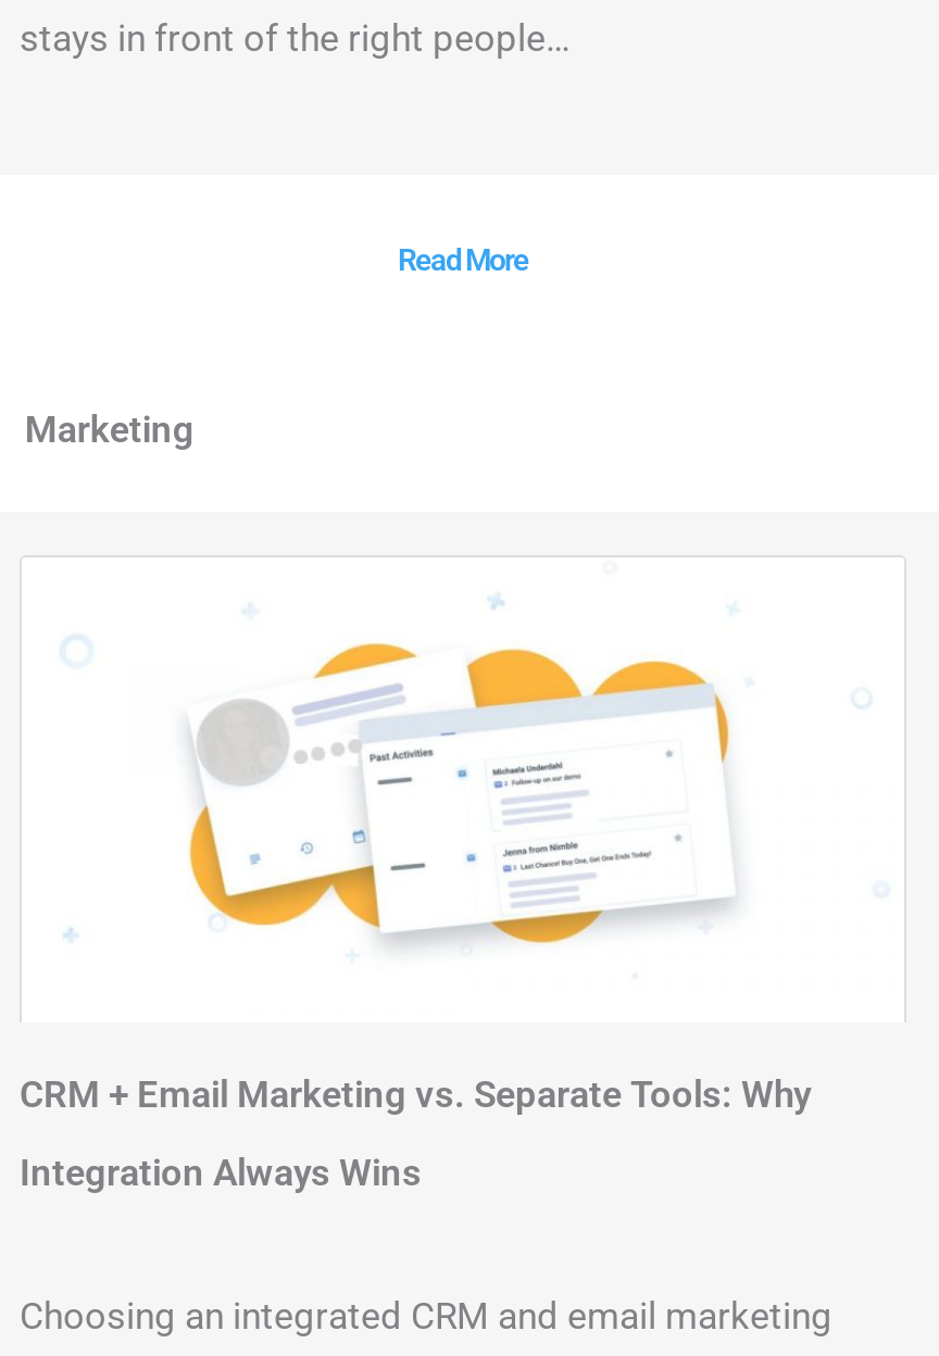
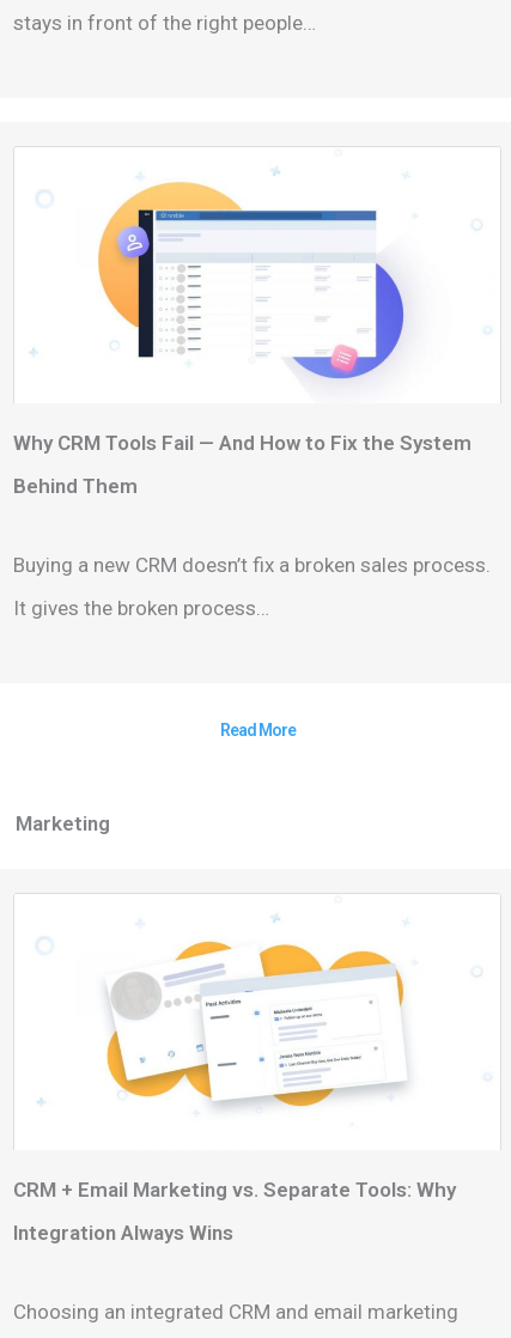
none -> [13,431,491,620] Why CRM Tools Fail — And How to Fix the System | Behind Them | Buying a new CRM doesn’t fix a broken sales process. | It gives the broken process…
none -> [97,170,406,381] [image]

